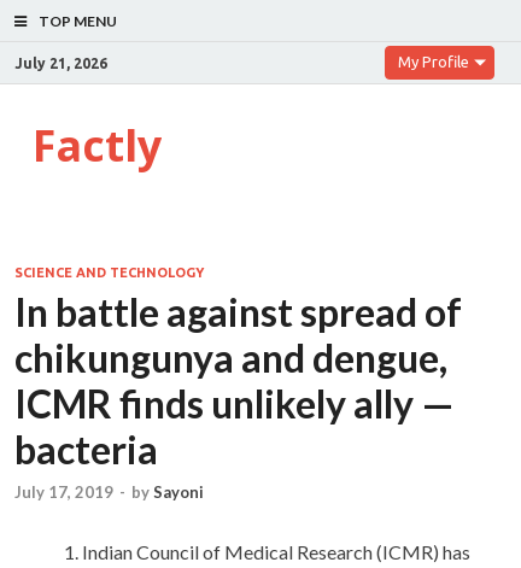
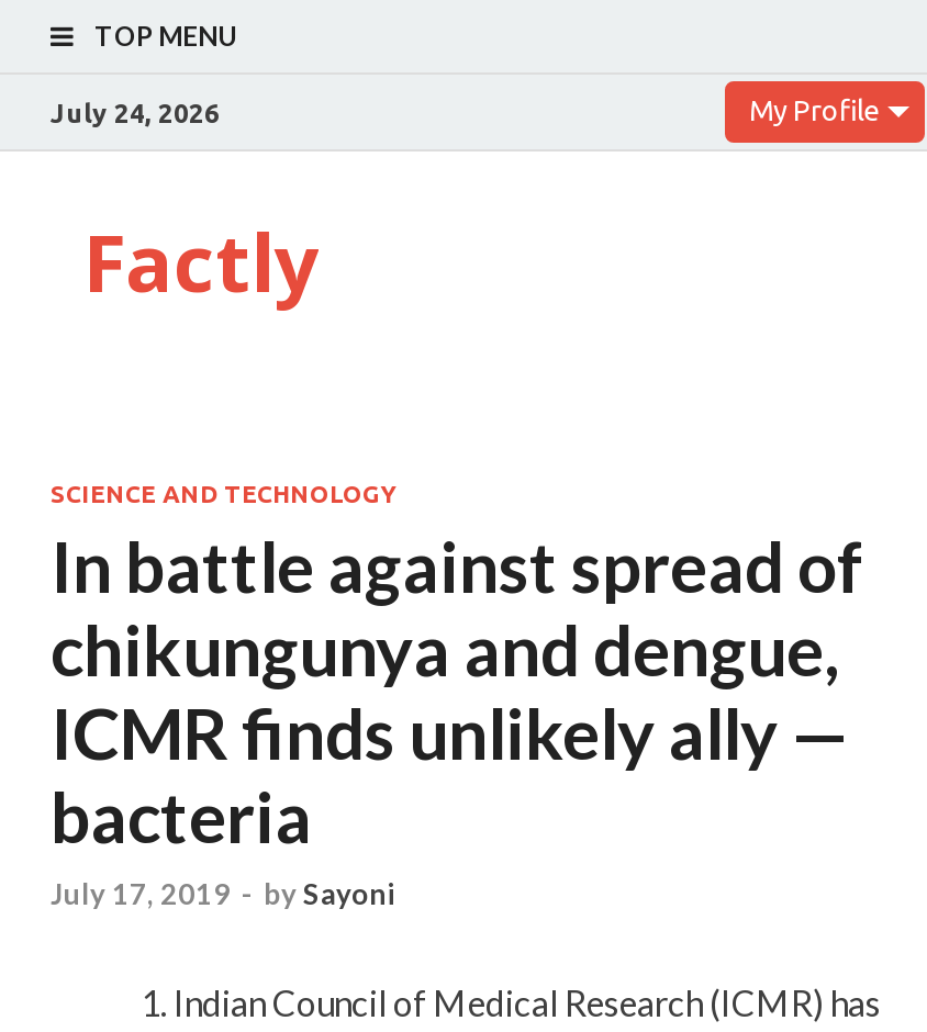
[14,55,107,71] July 21, 2026 -> [51,98,220,126] July 24, 2026

